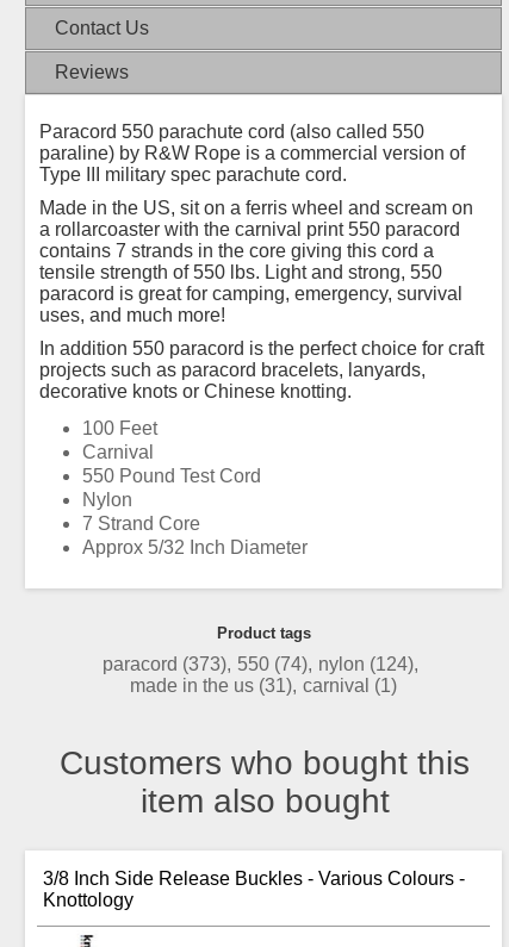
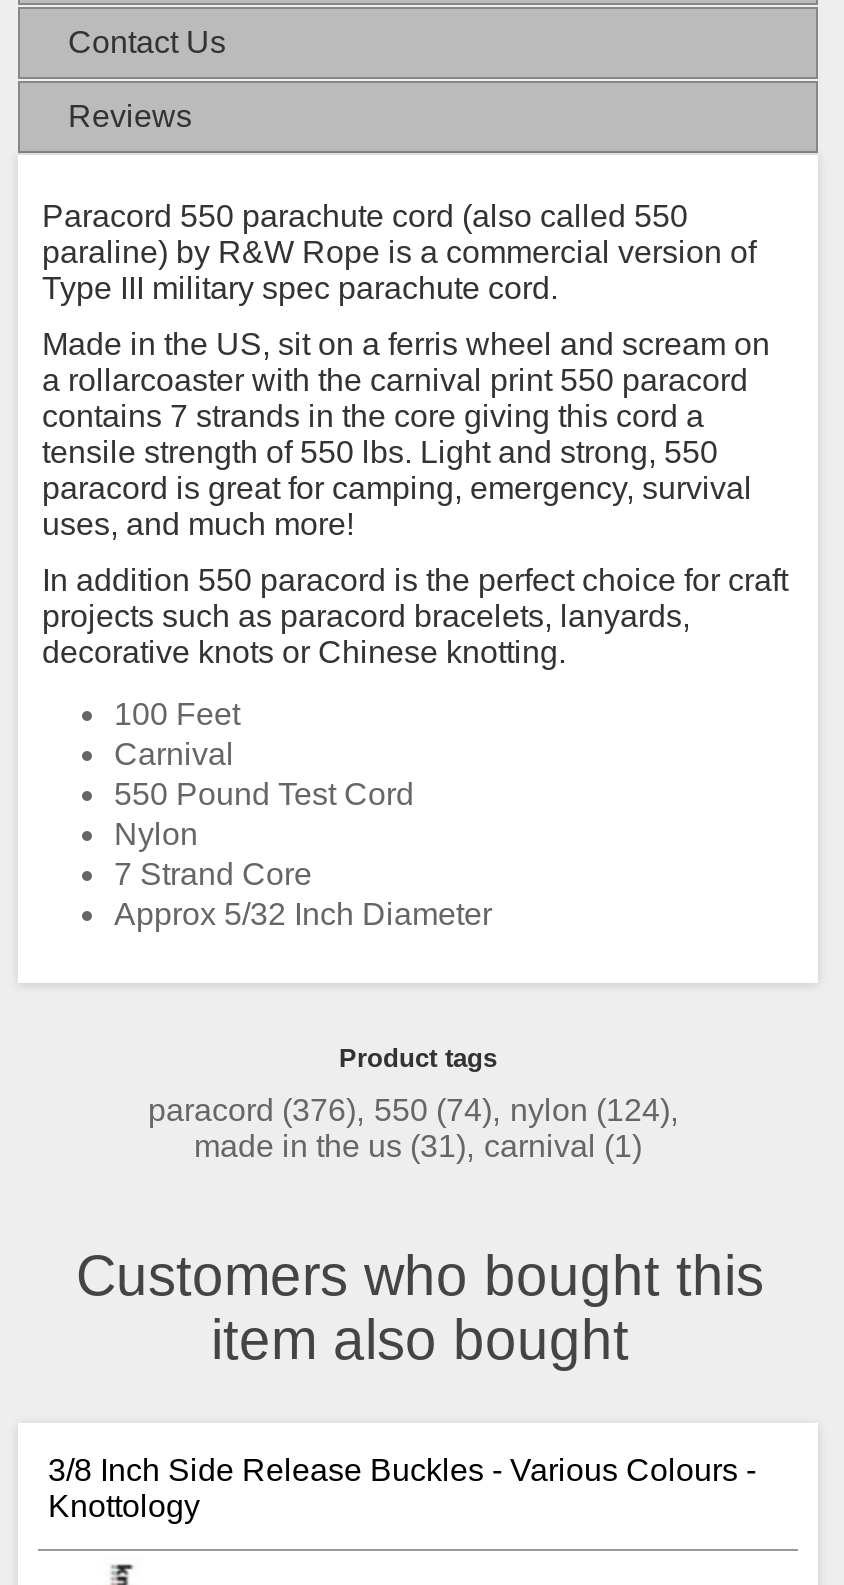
[103,653,418,674] paracord (373), 550 (74), nylon (124), -> [148,1092,678,1126] paracord (376), 550 (74), nylon (124),

